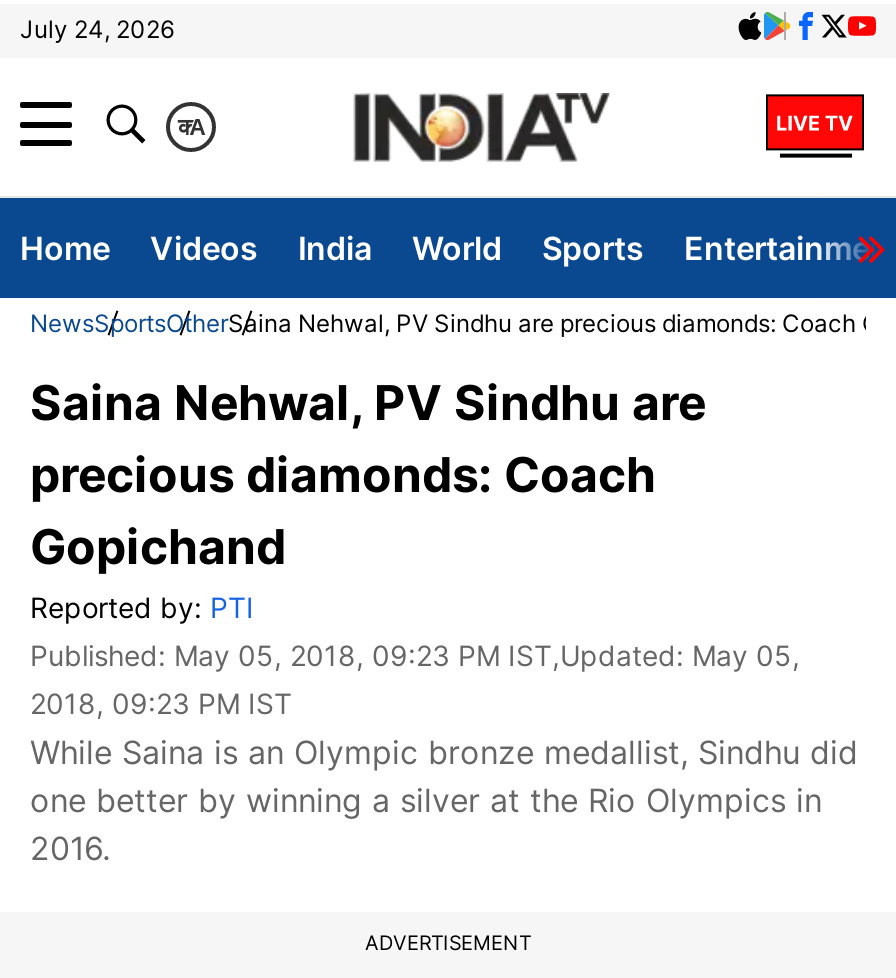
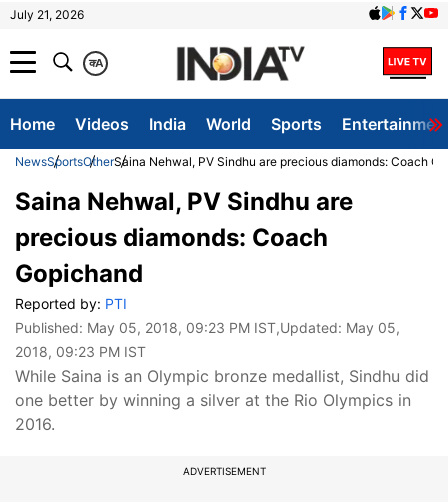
[20,14,174,44] July 24, 2026 -> [10,7,84,22] July 21, 2026

